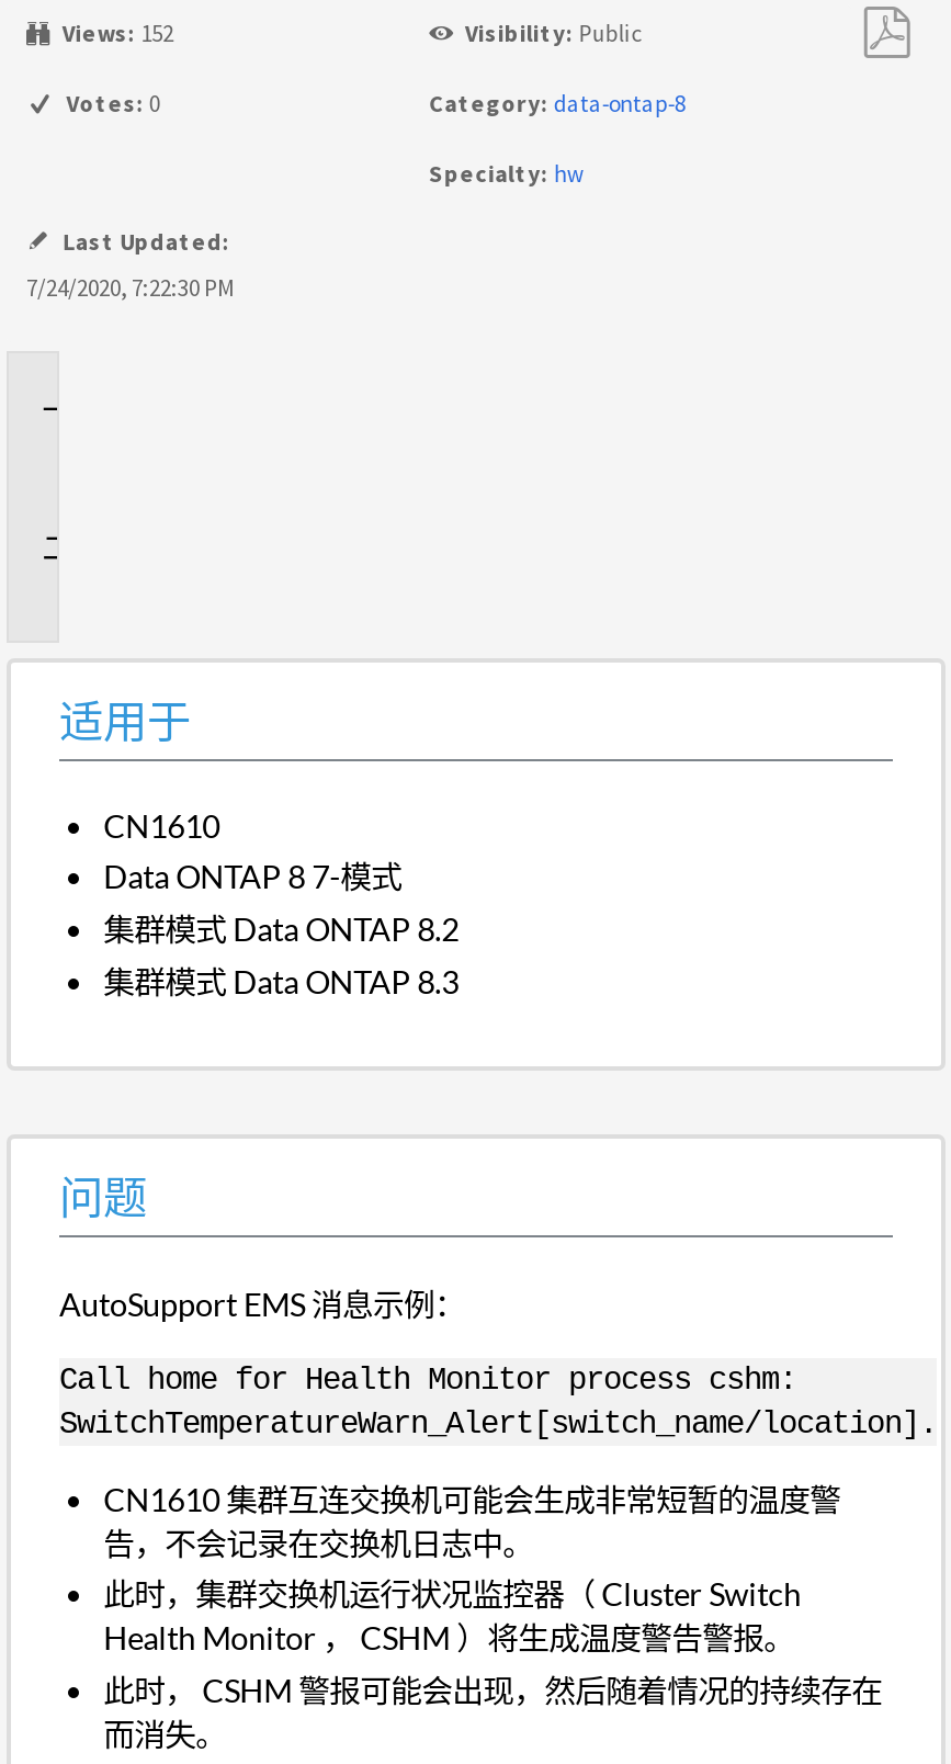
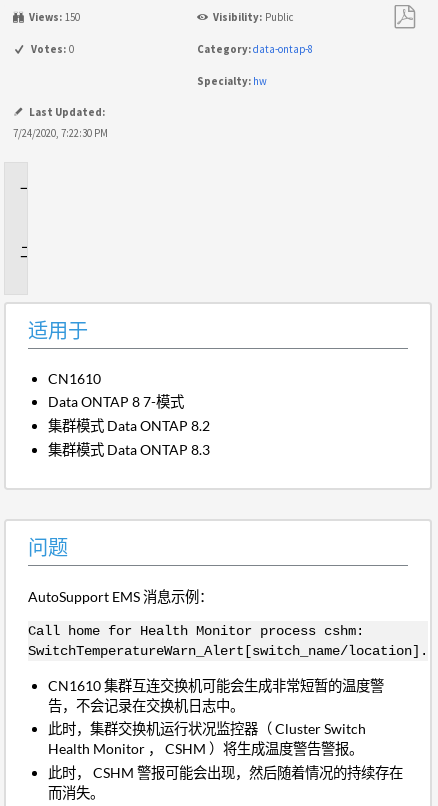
[62,18,174,48] Views: 152 -> [29,10,80,24] Views: 150

